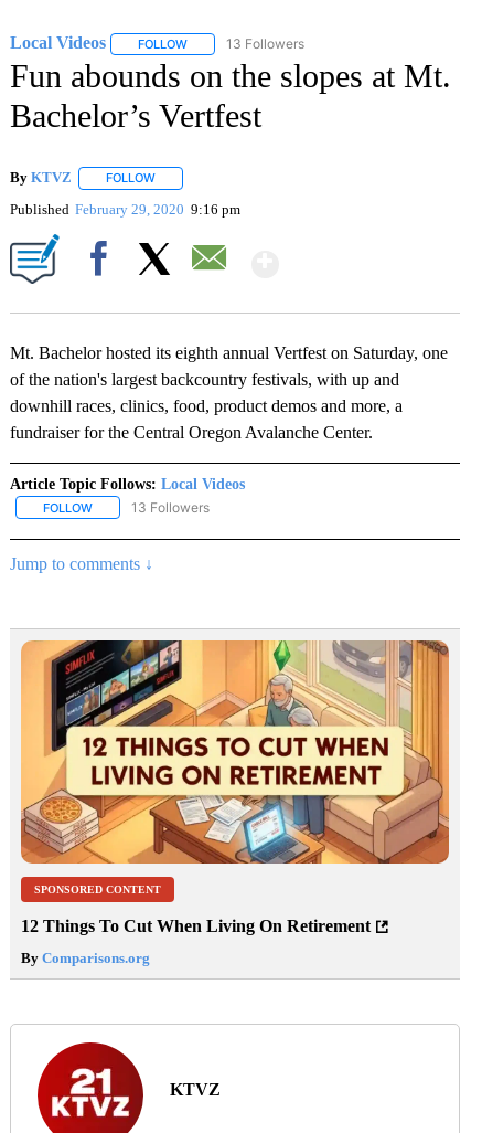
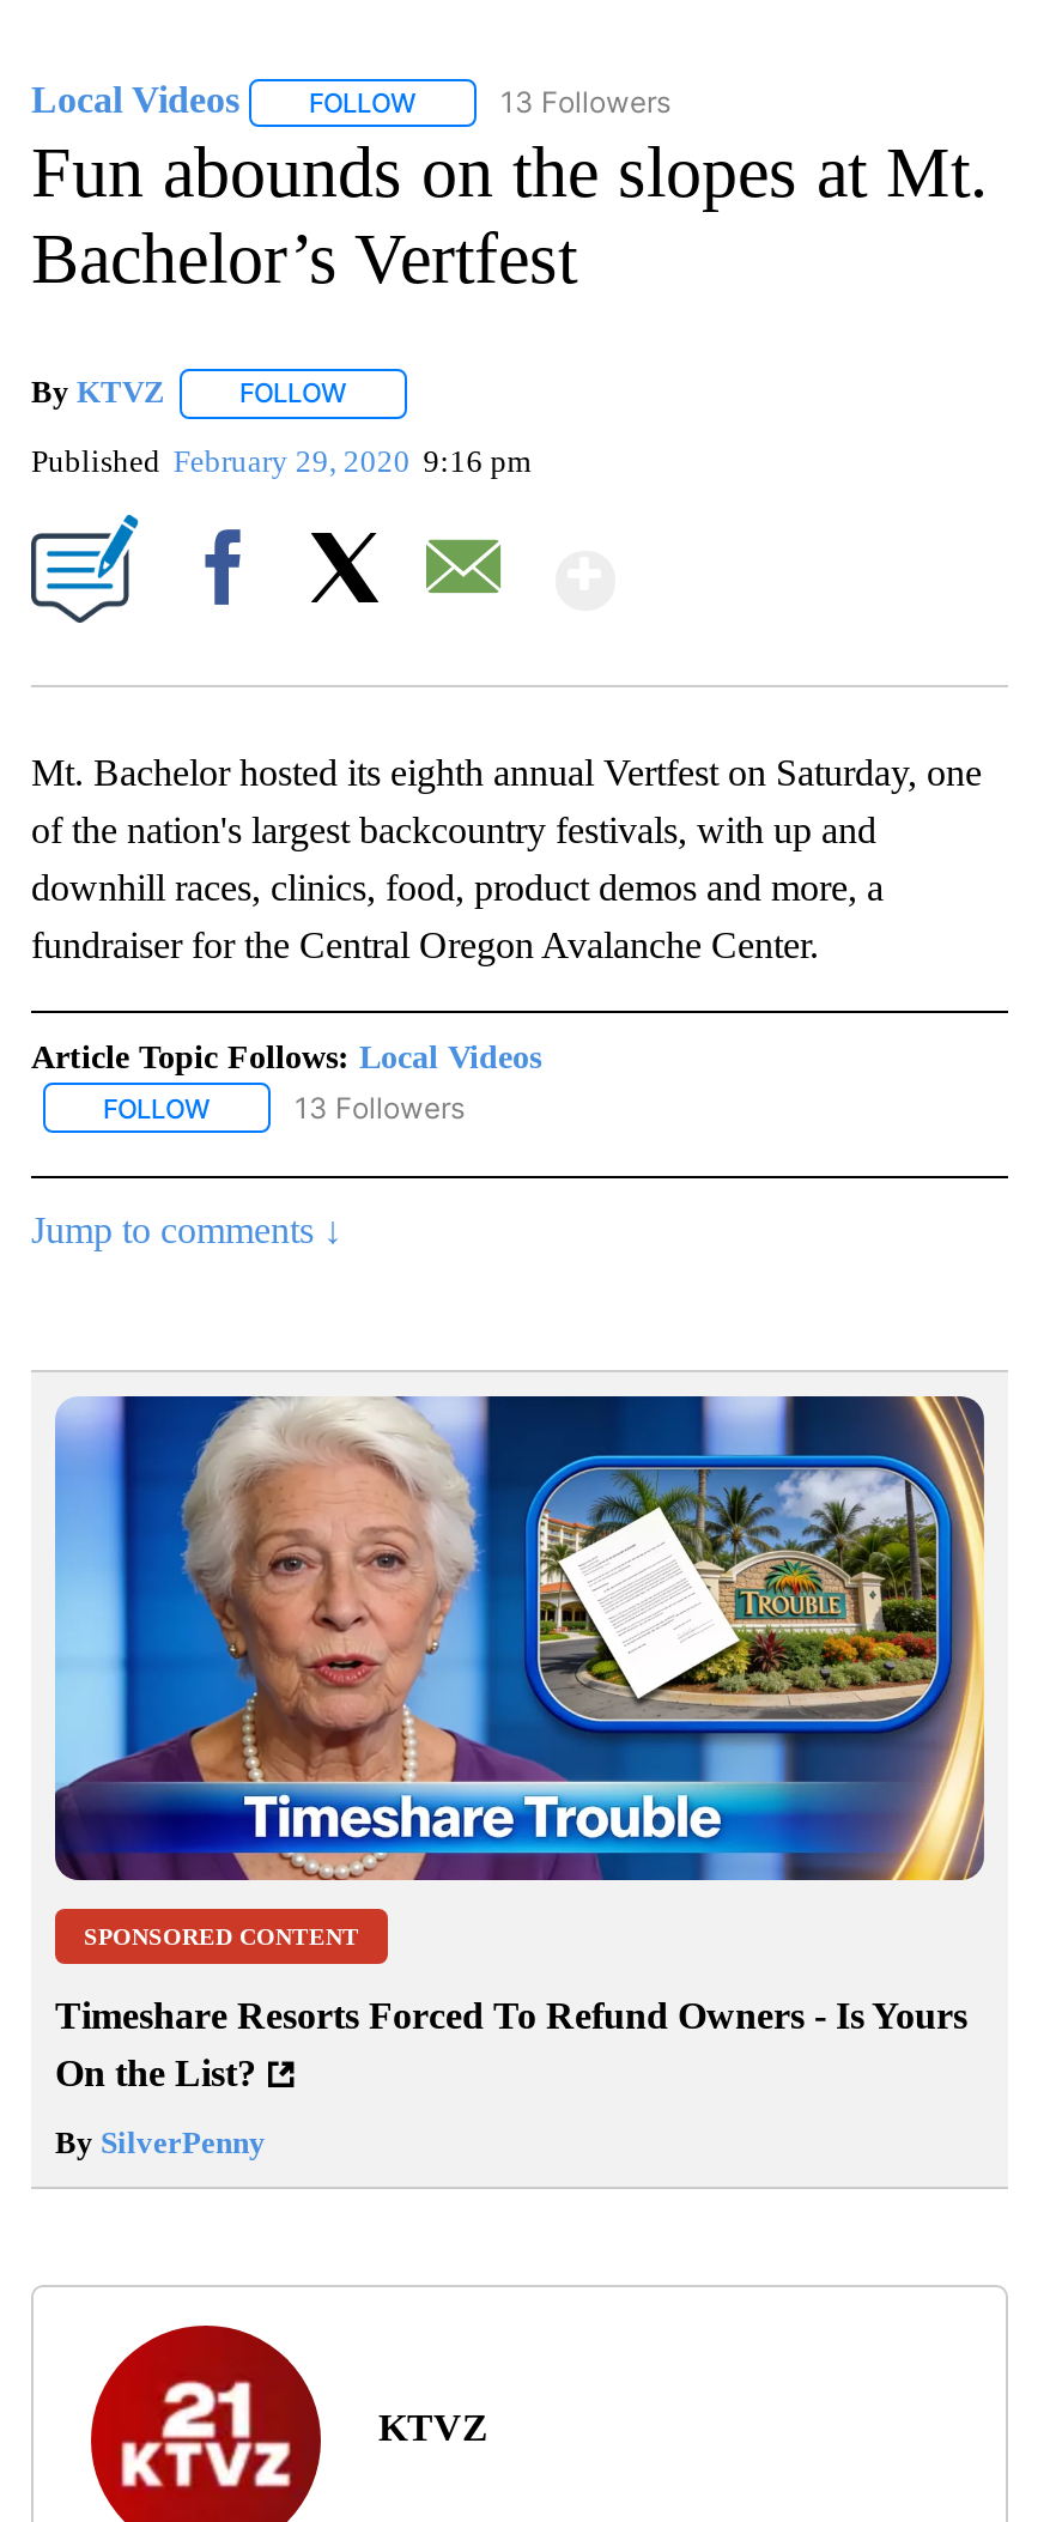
[20,639,450,865] [image] -> [53,1394,987,1883] [image]
[21,917,371,936] 12 Things To Cut When Living On Retirement -> [55,1996,967,2094] Timeshare Resorts Forced To Refund Owners - Is Yours | On the List?
[21,950,150,967] By Comparisons.org -> [55,2126,266,2162] By SilverPenny

